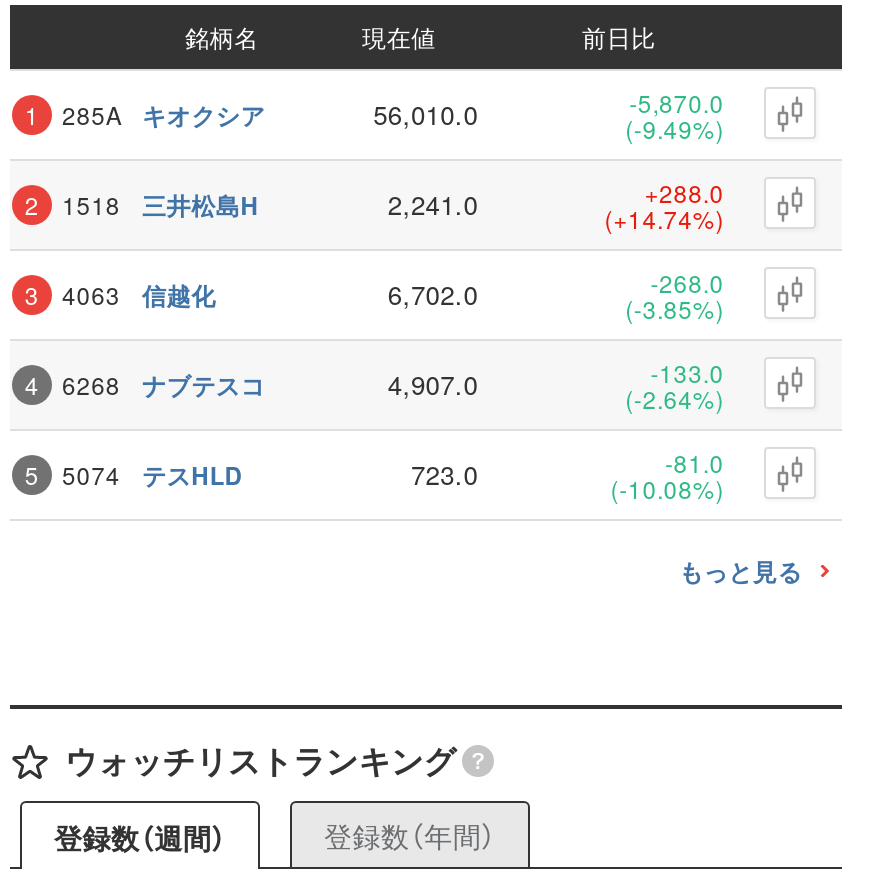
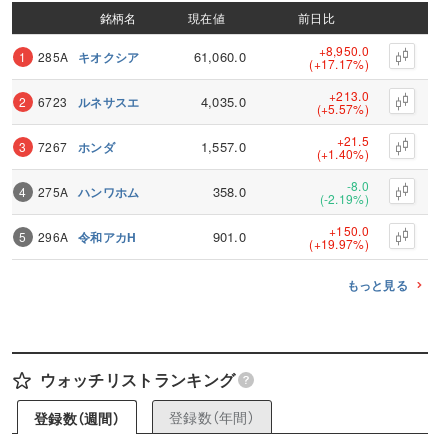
[373,95,478,133] 56,010.0 -> [194,47,246,66] 61,060.0
[629,85,724,119] -5,870.0 -> [319,42,369,59] +8,950.0
[625,111,724,145] (-9.49%) -> [309,55,369,72] (+17.17%)
[62,175,724,235] 1518 | 三井松島H | 2,241.0 | +288.0 | (+14.74%) -> [38,87,369,117] 6723 | ルネサスエ | 4,035.0 | +213.0 | (+5.57%)
[62,265,724,325] 4063 | 信越化 | 6,702.0 | -268.0 | (-3.85%) -> [38,132,369,162] 7267 | ホンダ | 1,557.0 | +21.5 | (+1.40%)
[62,355,724,415] 6268 | ナブテスコ | 4,907.0 | -133.0 | (-2.64%) -> [38,177,369,207] 275A ハンワホム | 358.0 | -8.0 | (-2.19%)
[62,445,724,505] 5074 | テスHLD | 723.0 | -81.0 | (-10.08%) -> [38,222,369,252] 296A 令和アカH | 901.0 | +150.0 | (+19.97%)

